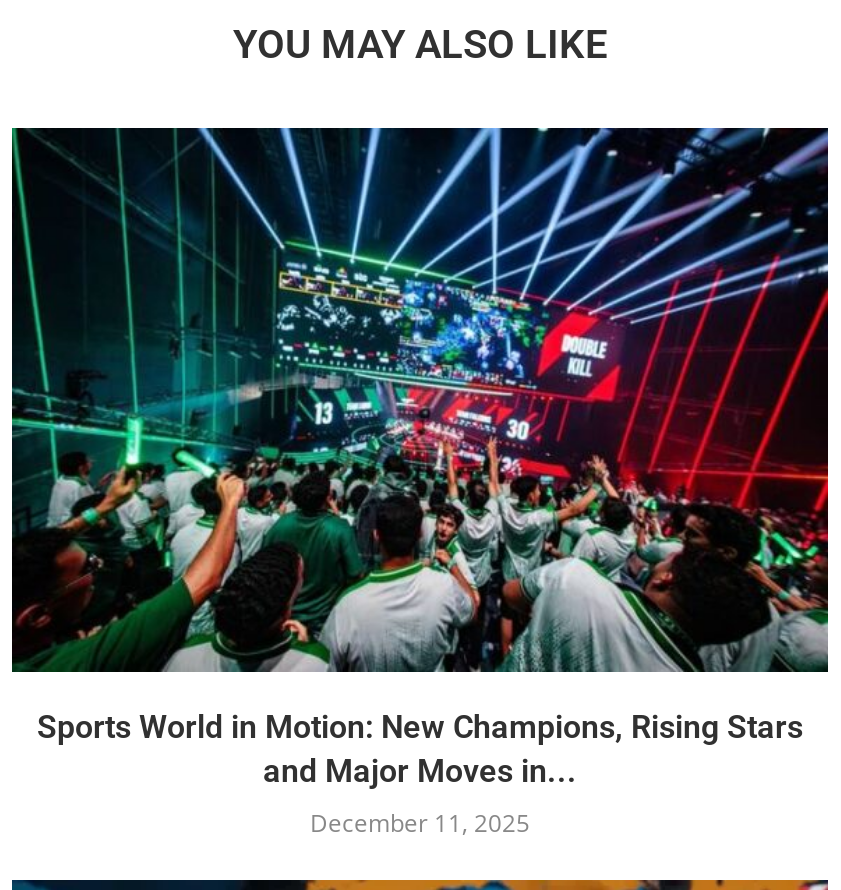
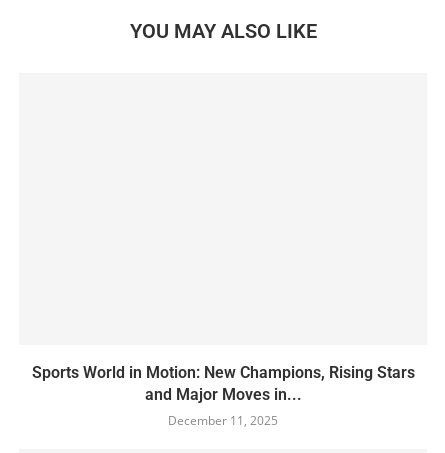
[10,126,830,674] [image] -> none

